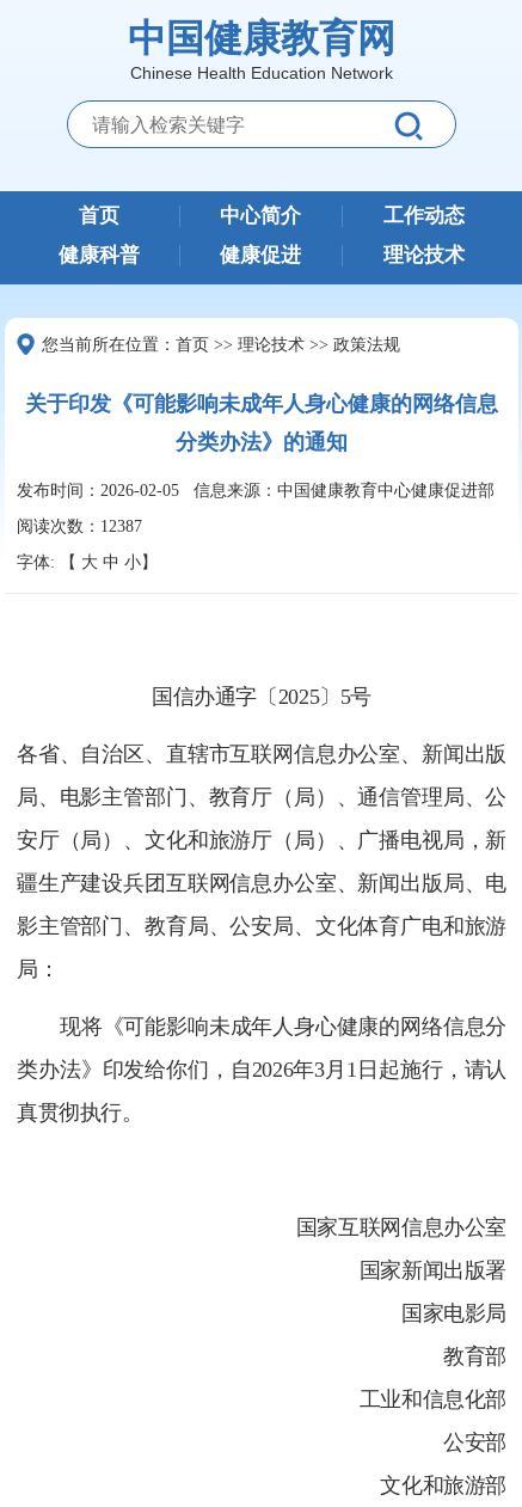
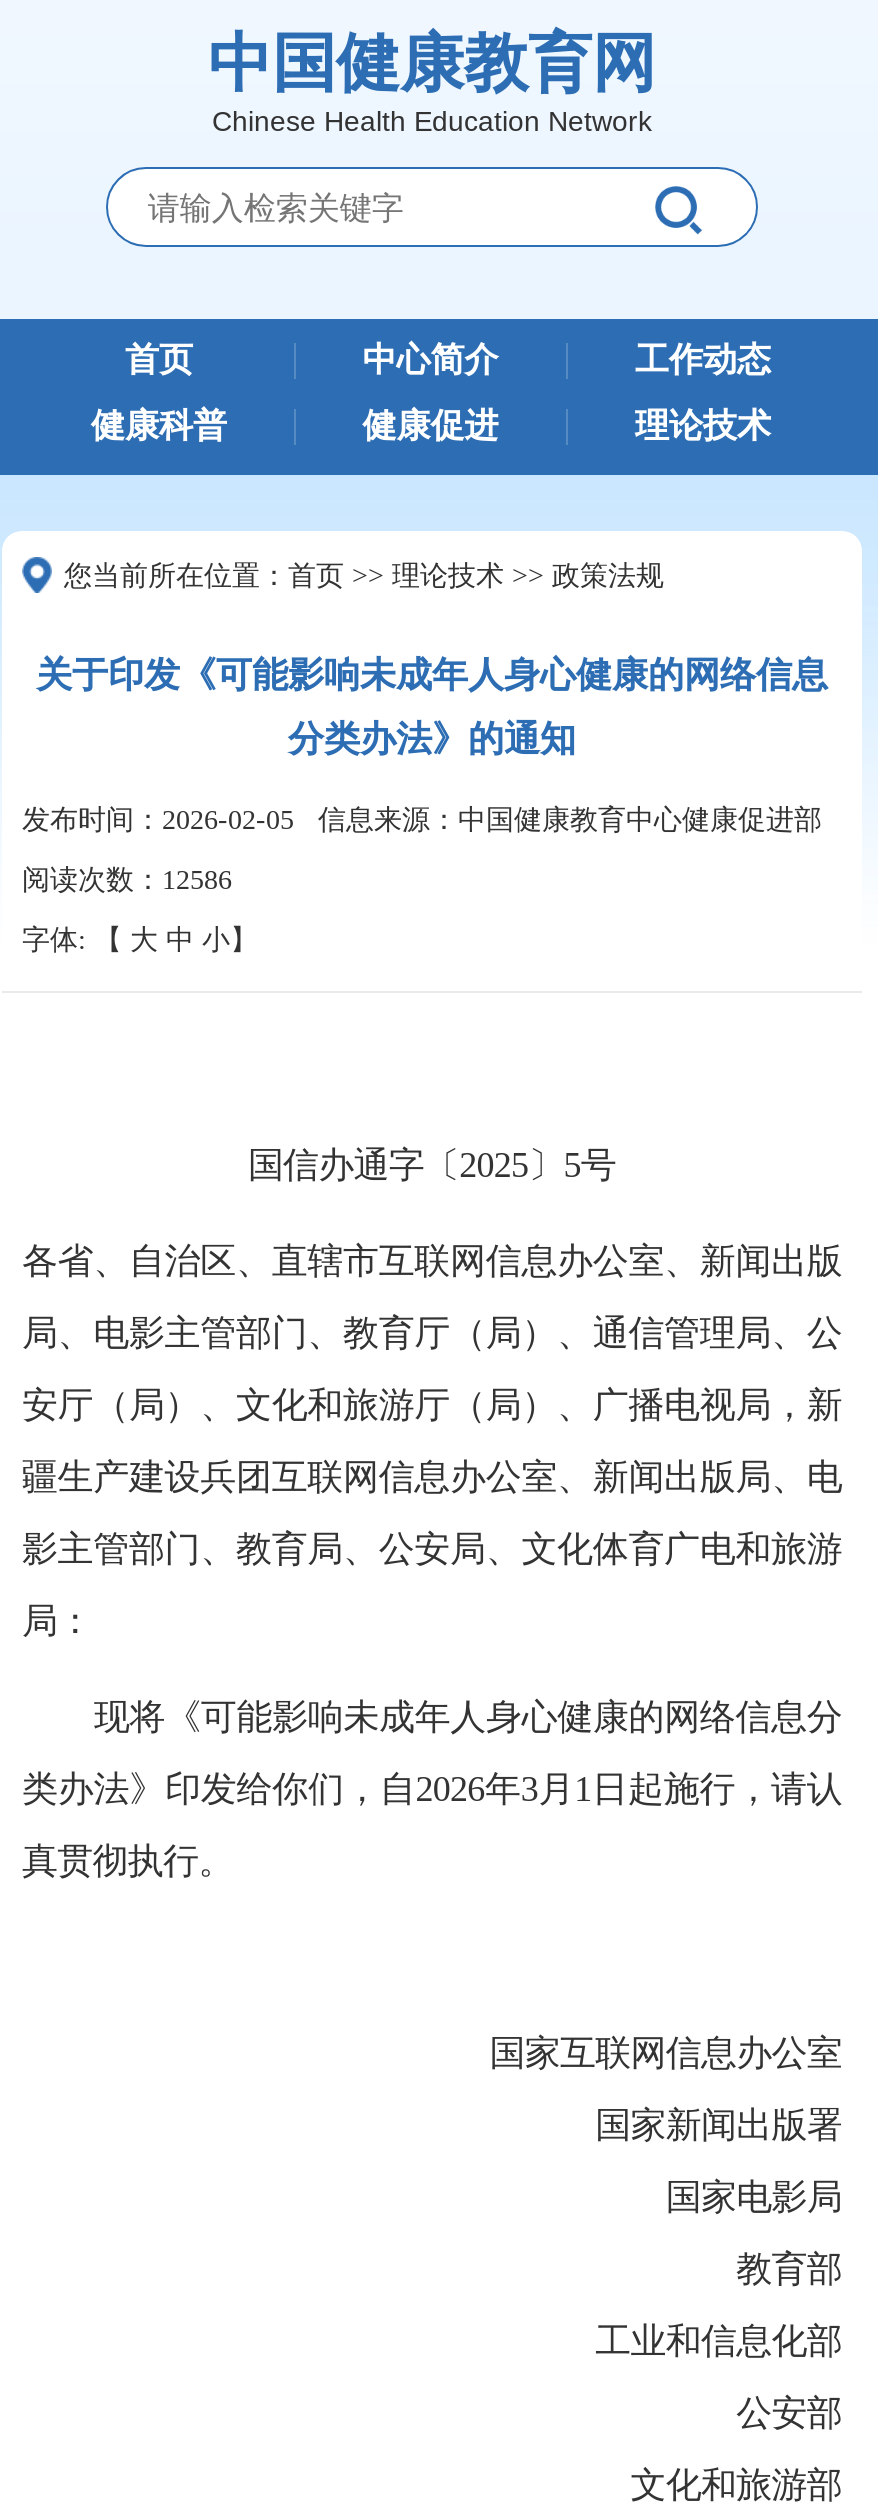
[17,517,142,535] 阅读次数：12387 -> [22,865,232,895] 阅读次数：12586

